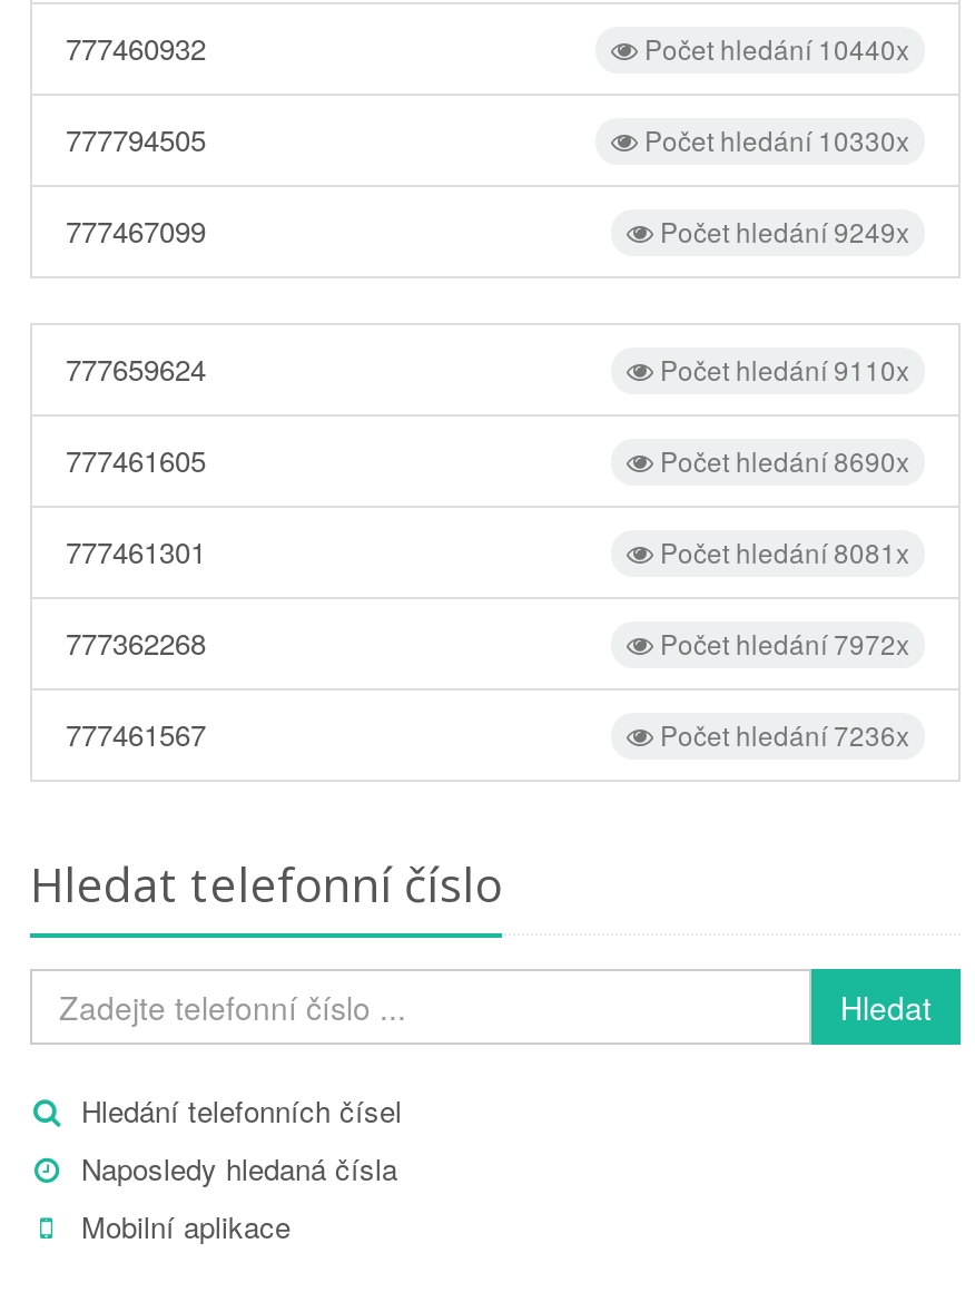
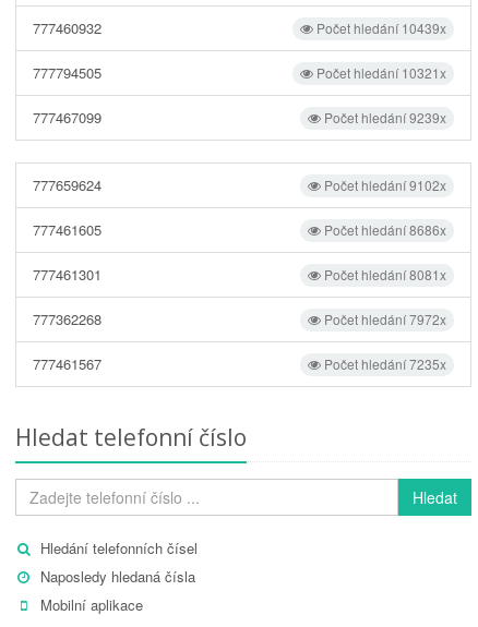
[638,28,909,66] Počet hledání 10440x -> [313,18,446,37] Počet hledání 10439x
[638,120,909,157] Počet hledání 10330x -> [313,63,446,81] Počet hledání 10321x
[653,211,909,249] Počet hledání 9249x -> [321,108,446,126] Počet hledání 9239x
[653,349,909,387] Počet hledání 9110x -> [321,175,446,194] Počet hledání 9102x
[653,440,909,478] Počet hledání 8690x -> [321,220,446,238] Počet hledání 8686x
[653,714,909,752] Počet hledání 7236x -> [321,354,446,373] Počet hledání 7235x

